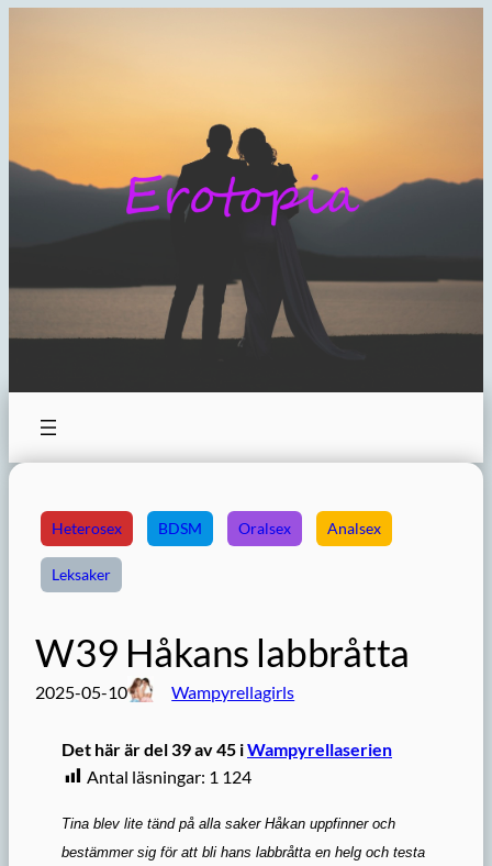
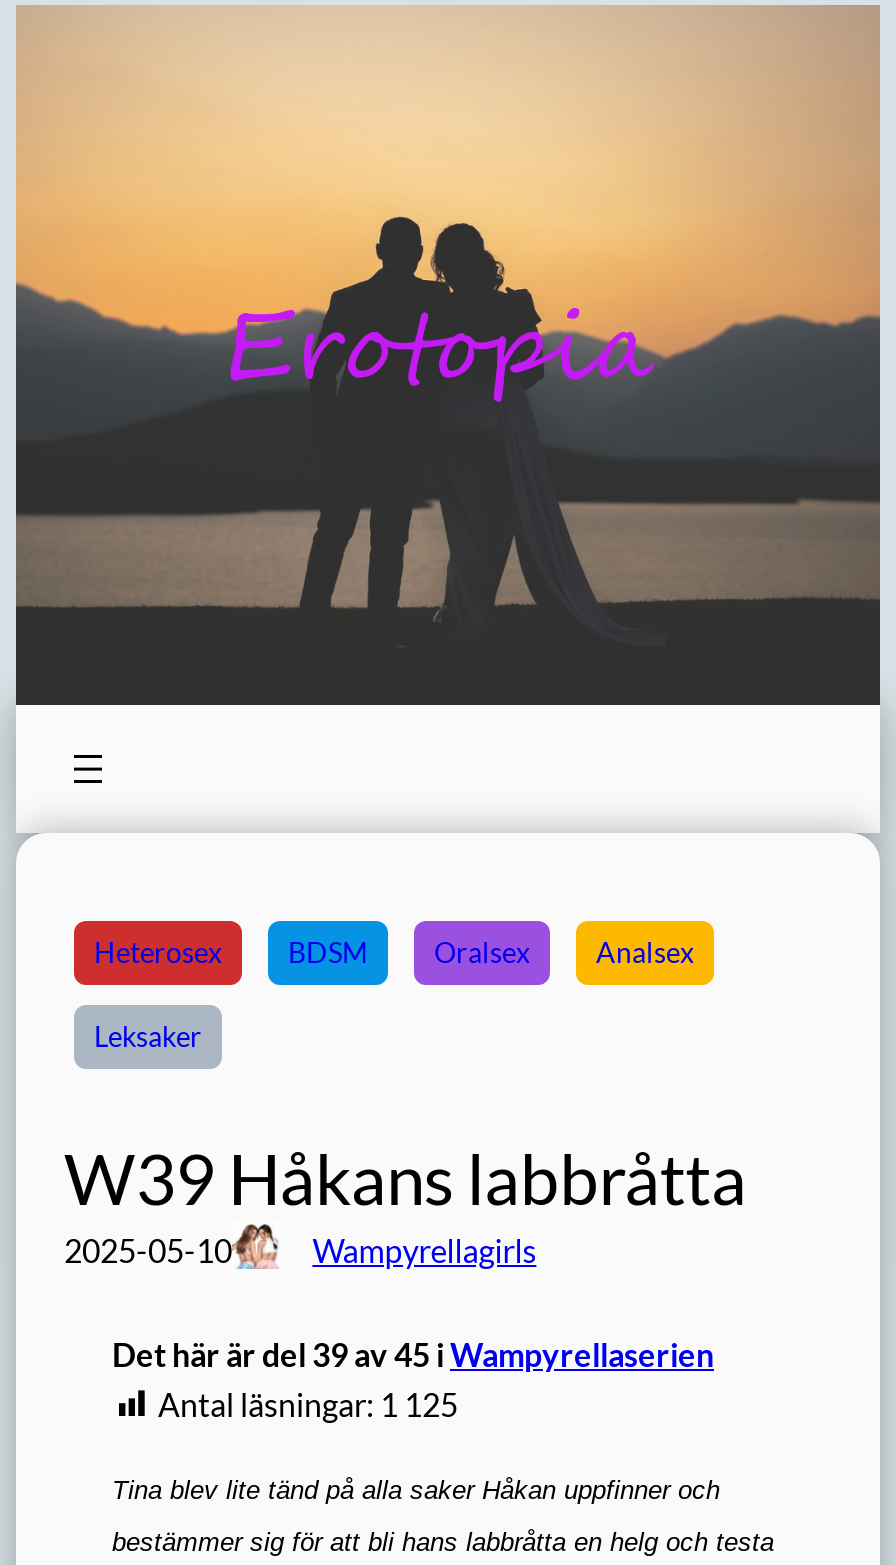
[87,766,251,786] Antal läsningar: 1 124 -> [158,1384,458,1422] Antal läsningar: 1 125

